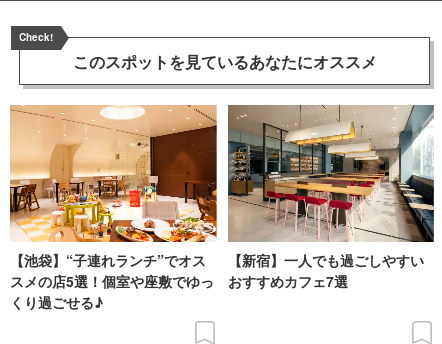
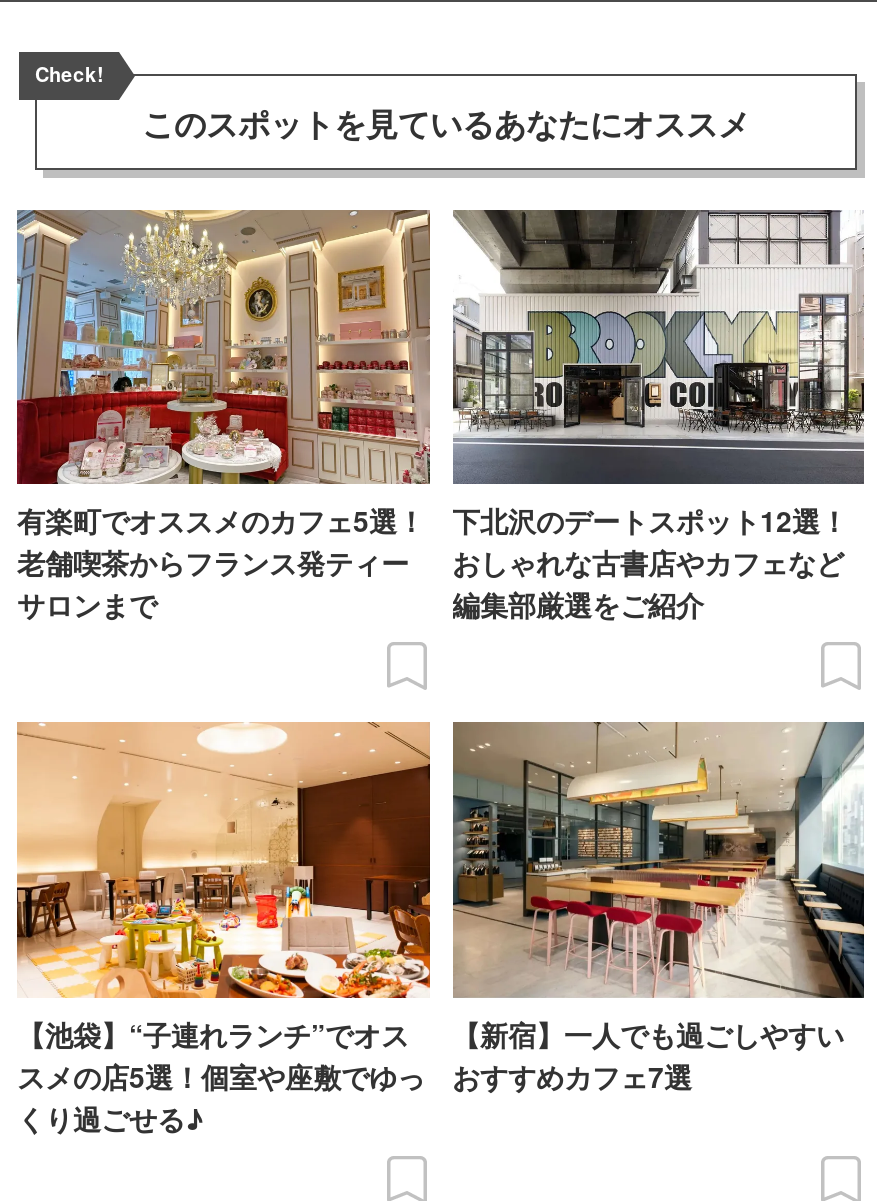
none -> [15,208,431,624] [image] | 有楽町でオススメのカフェ5選！ | 老舗喫茶からフランス発ティー | サロンまで
none -> [452,210,865,624] [image] | 下北沢のデートスポット12選！ | おしゃれな古書店やカフェなど | 編集部厳選をご紹介

